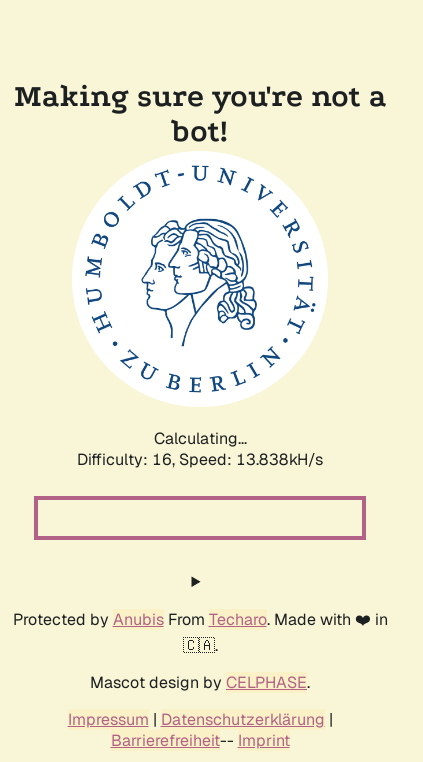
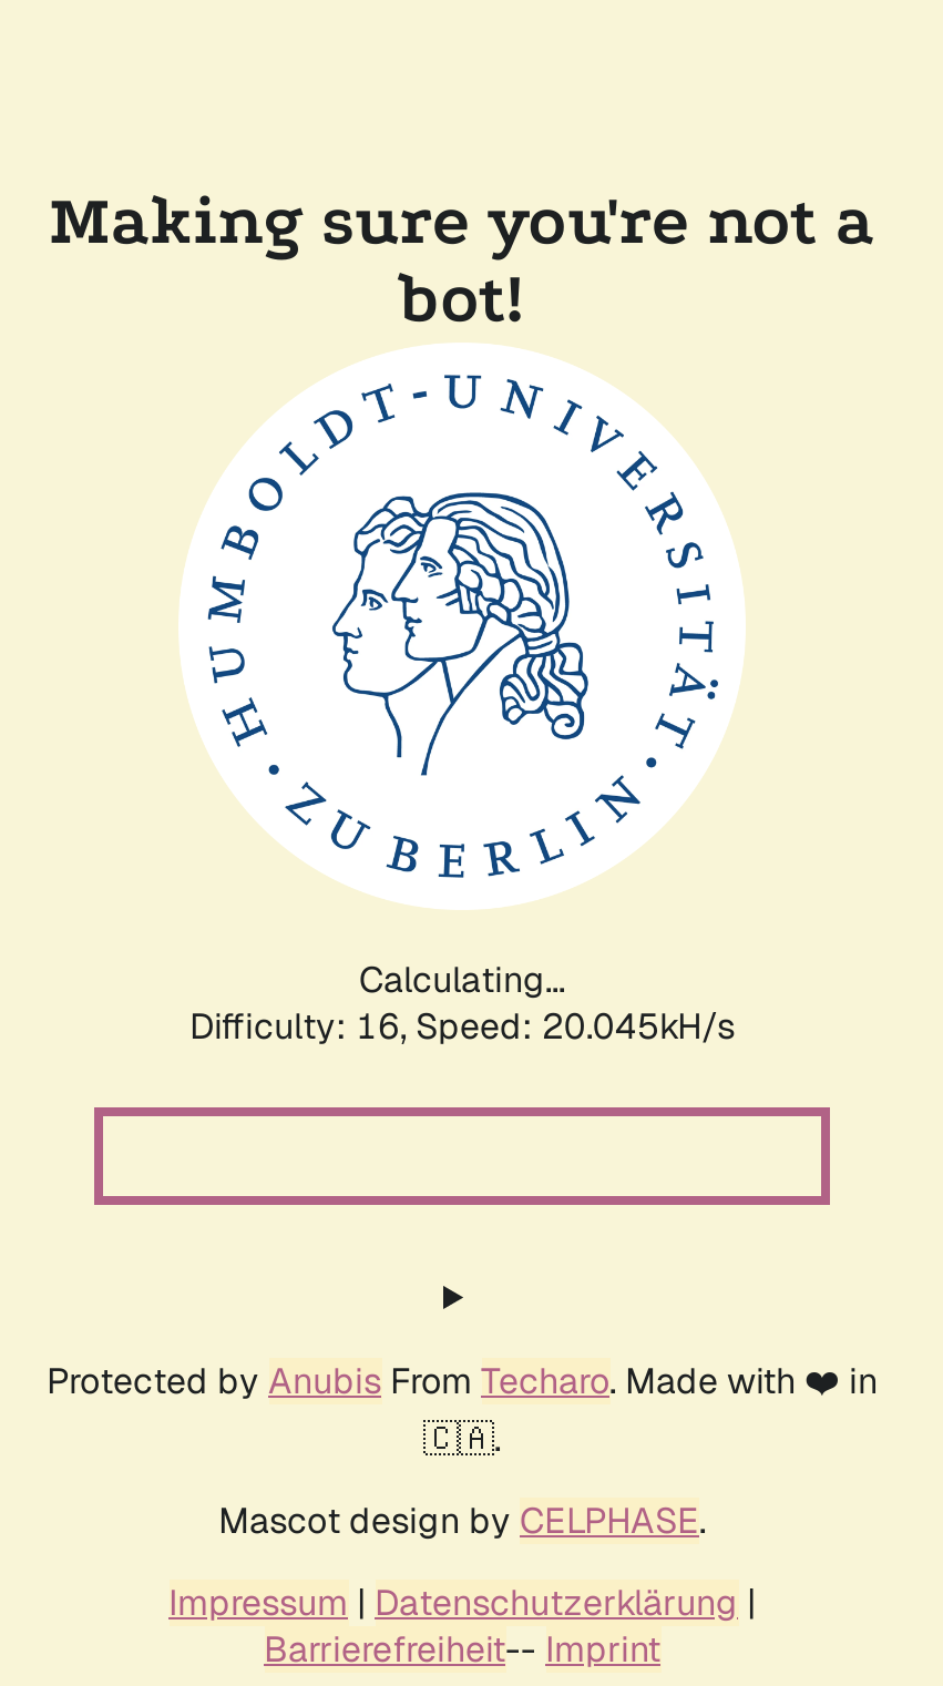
[77,449,323,470] Difficulty: 16, Speed: 13.838kH/s -> [189,1003,735,1050] Difficulty: 16, Speed: 20.045kH/s

